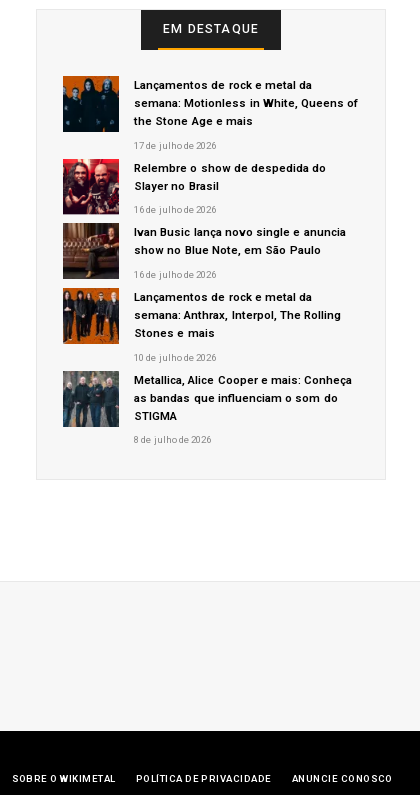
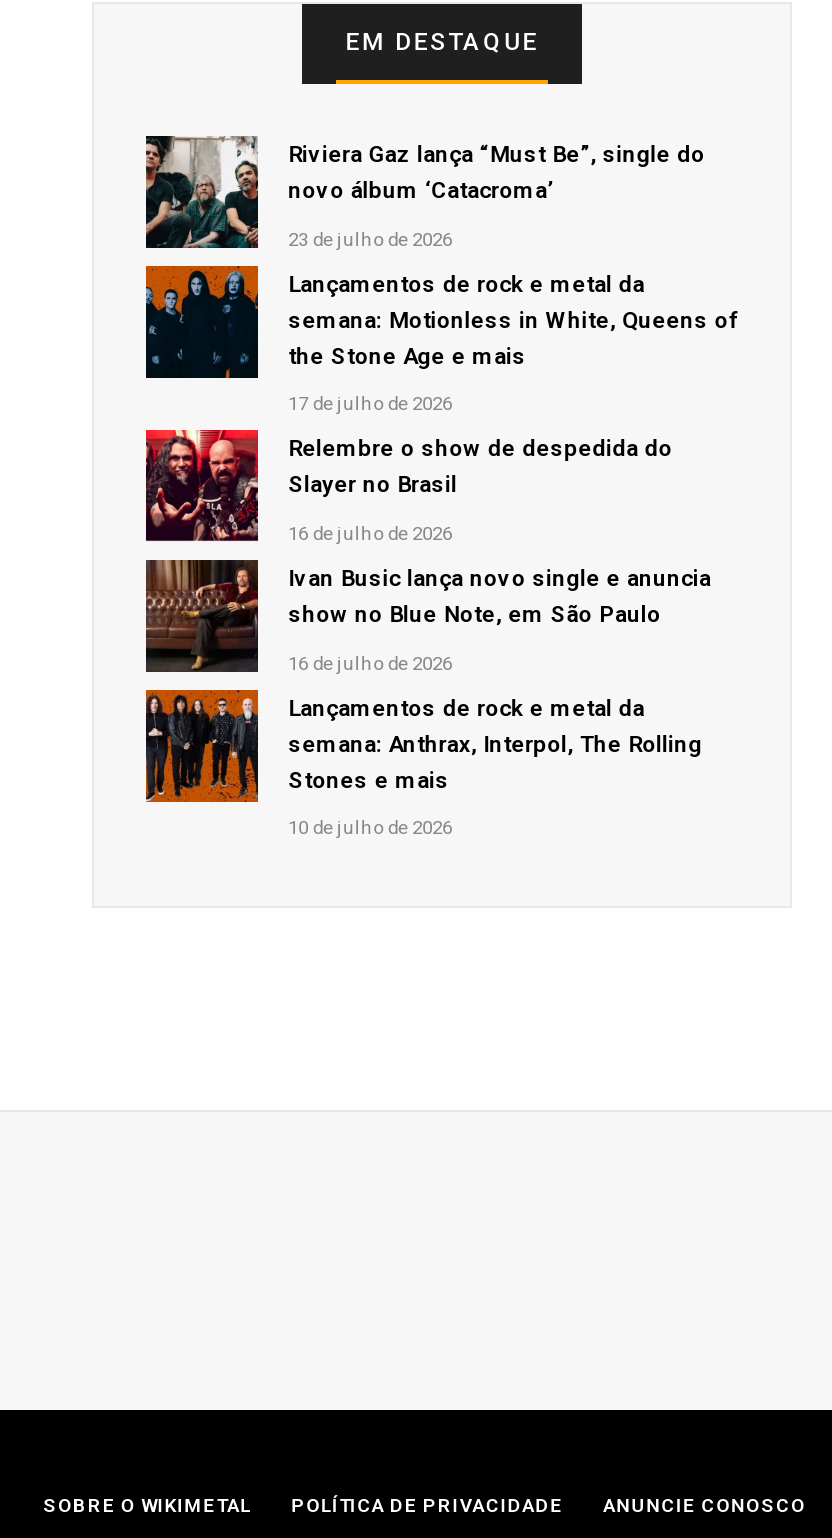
none -> [144,134,705,250] [image] | Riviera Gaz lança “Must Be”, single do | novo álbum ‘Catacroma’ | 23 de julho de 2026
moved [61,78,358,362] -> [142,269,737,838]: [image] | Lançamentos de rock e metal da | semana: Motionless in White, Queens of | ... | Stones e mais | 10 de julho de 2026
[62,370,352,445] [image] | Metallica, Alice Cooper e mais: Conheça | as bandas que influenciam o som do | STIGMA | 8 de julho de 2026 -> none

